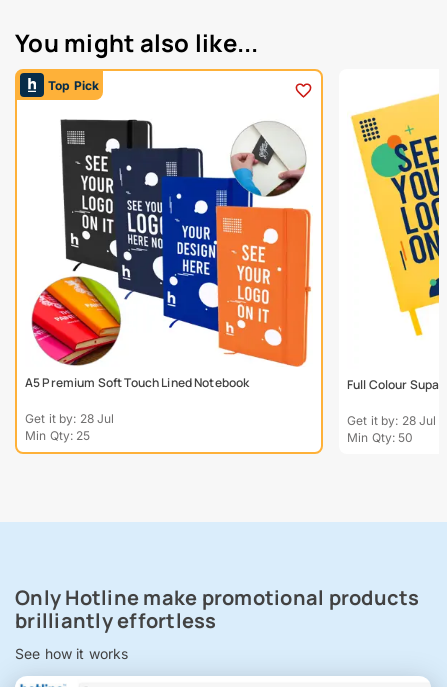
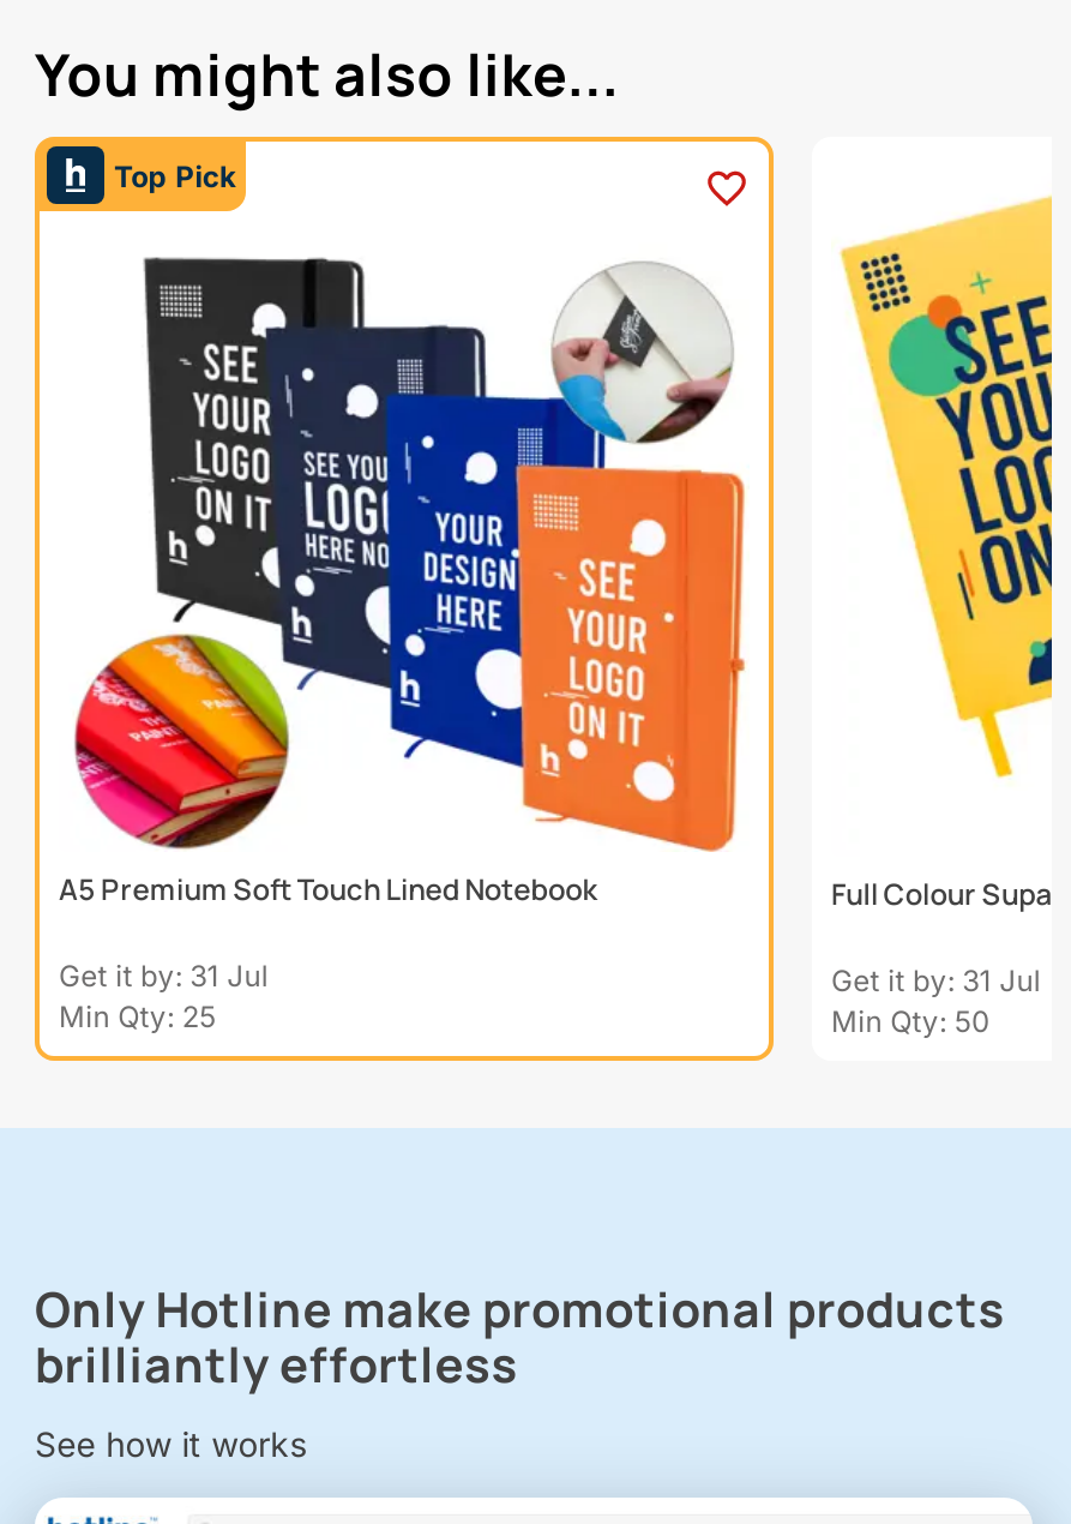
[25,411,115,426] Get it by: 28 Jul -> [59,959,269,995] Get it by: 31 Jul
[347,413,437,428] Get it by: 28 Jul -> [831,964,1041,1000] Get it by: 31 Jul

